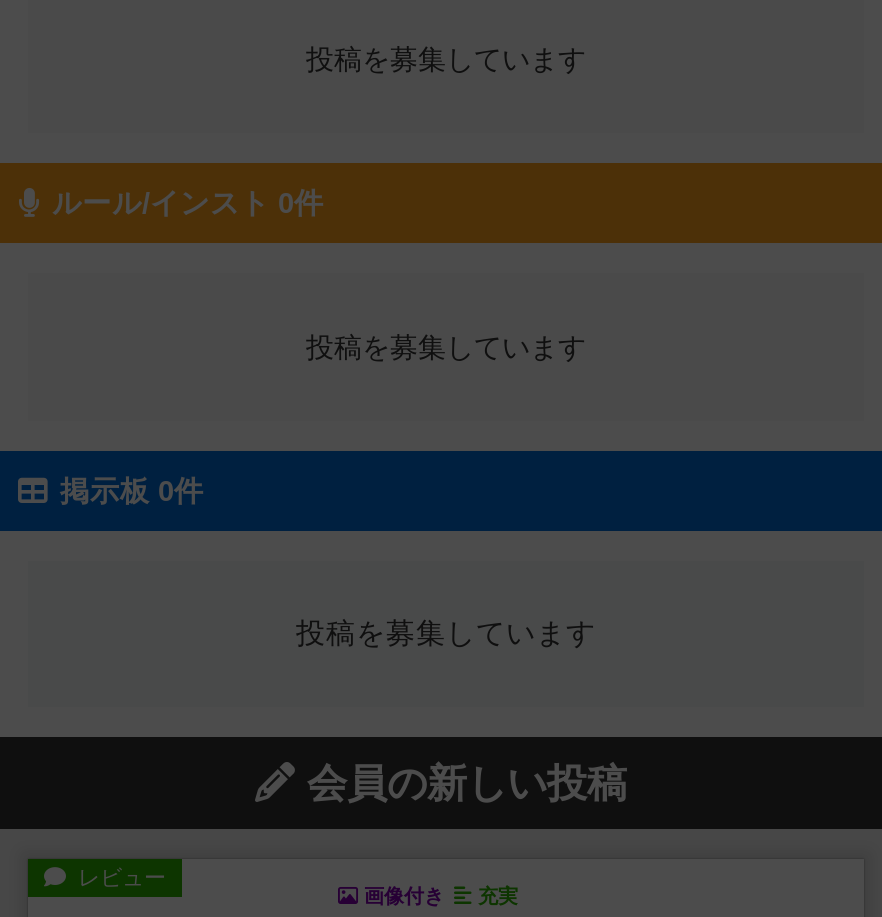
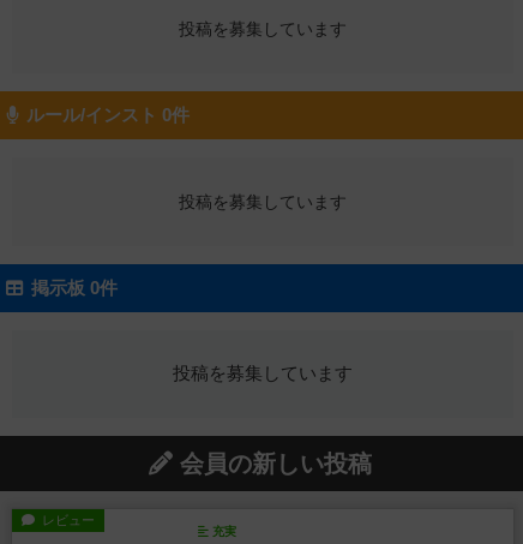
[364,885,444,907] 画像付き -> none

